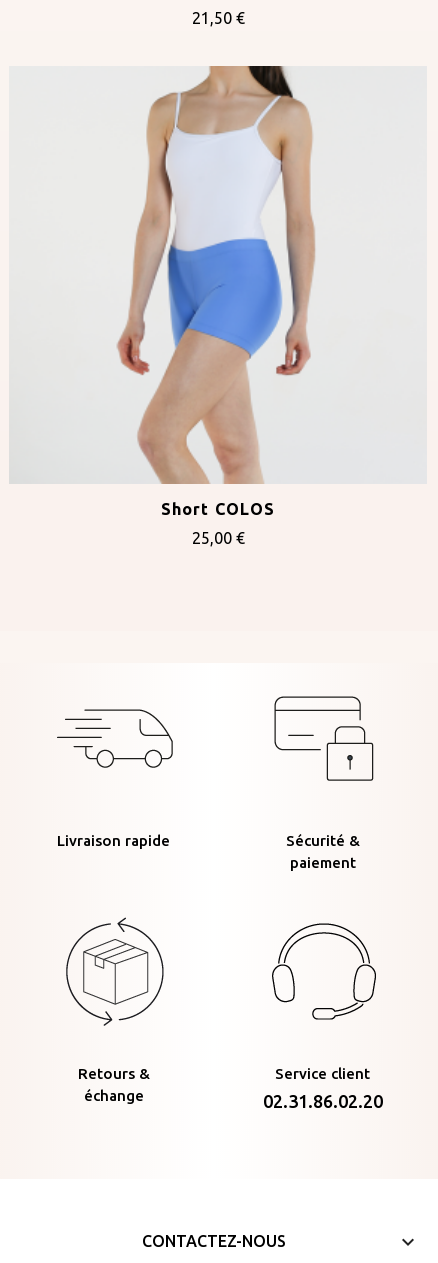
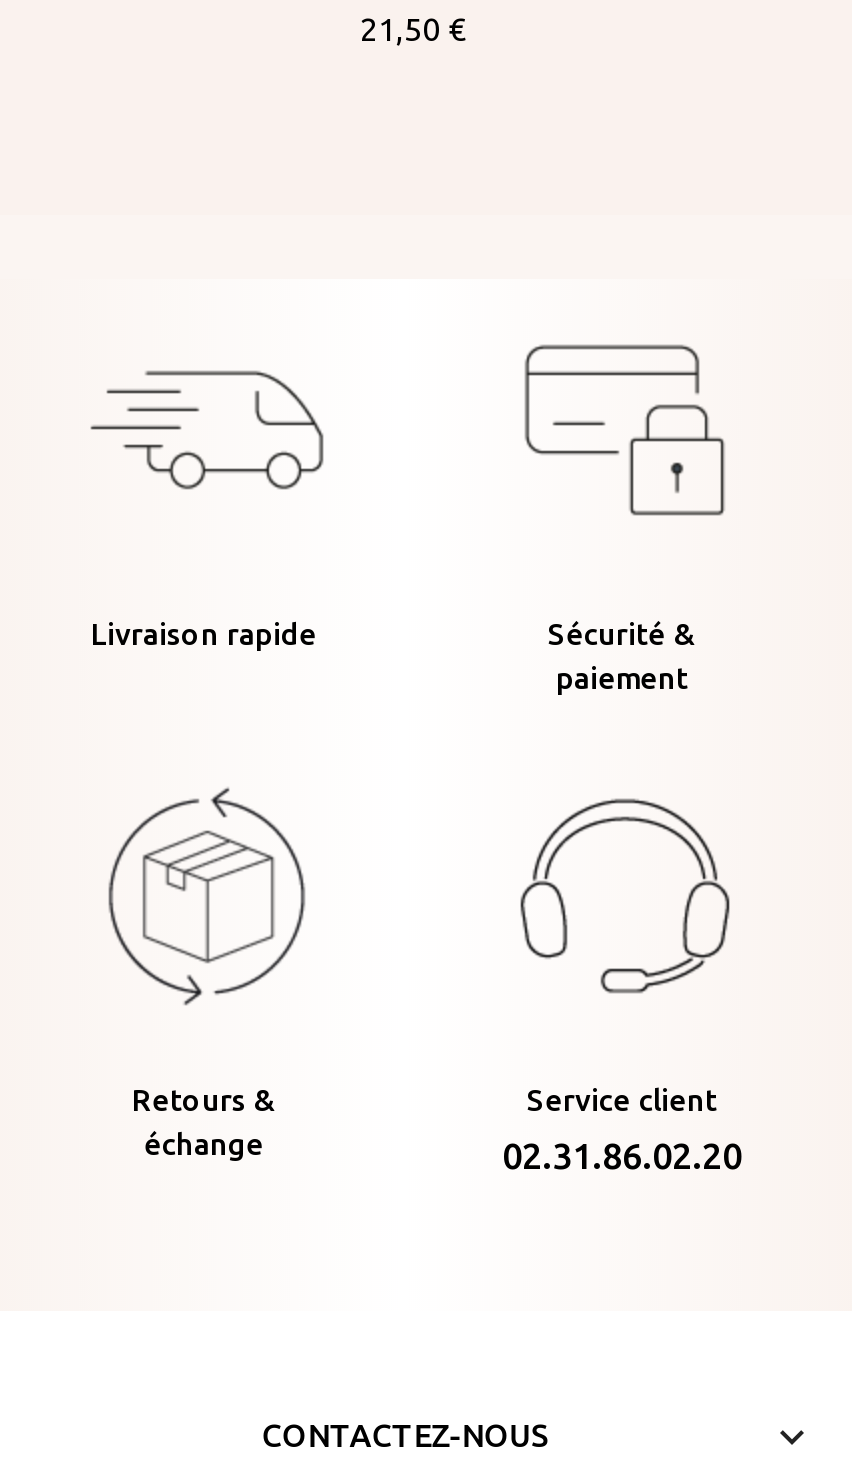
[9,65,425,547] [image] | Short COLOS | 25,00 € -> none

